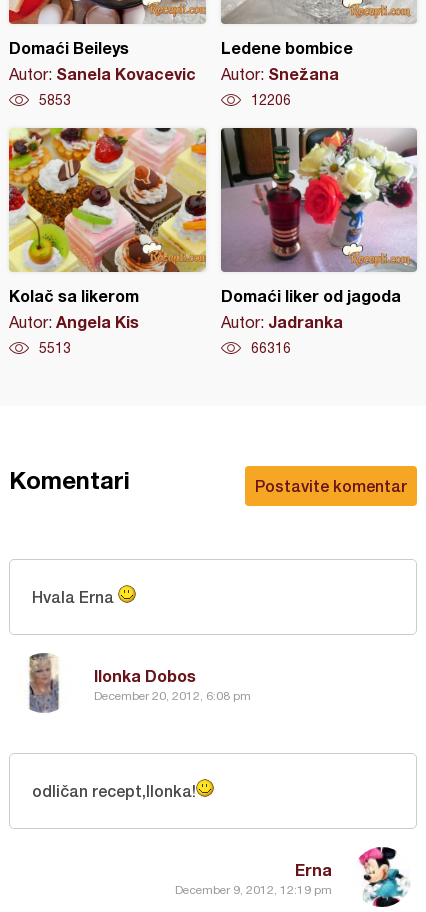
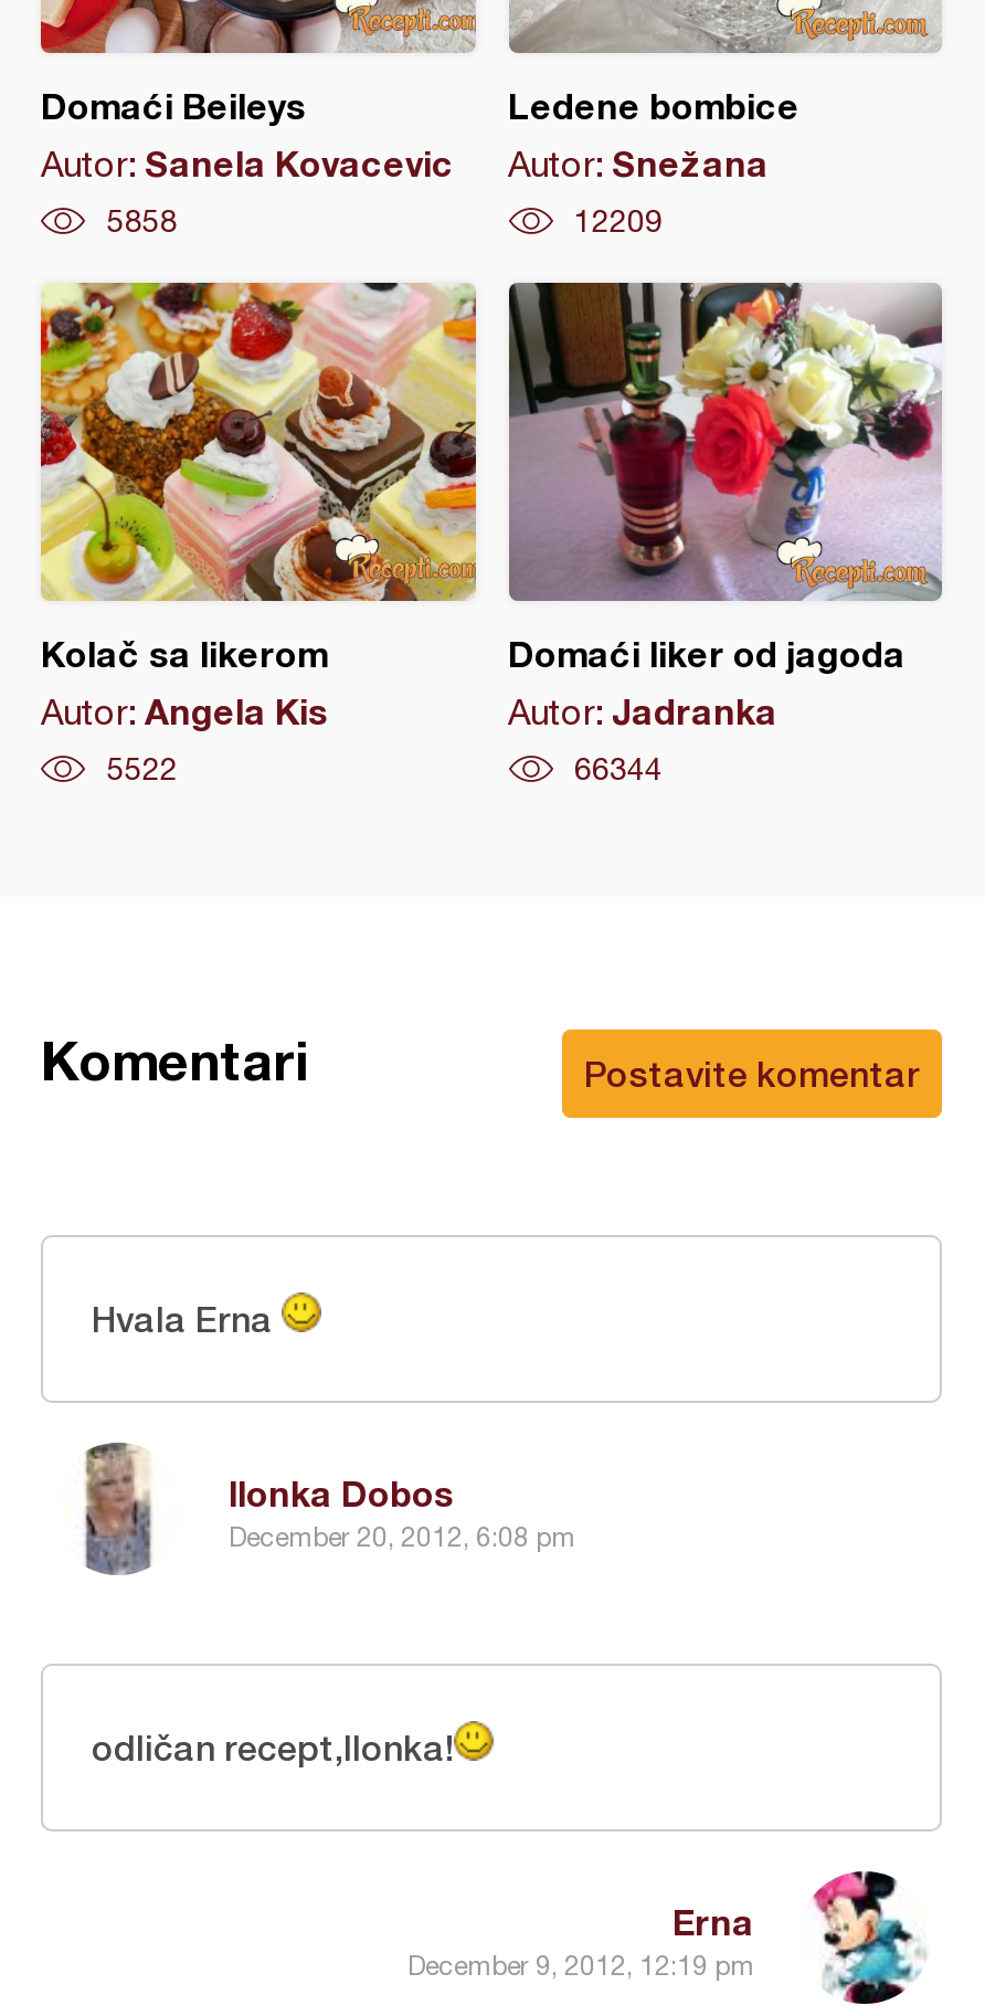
[39,92,71,108] 5853 -> [107,203,178,239] 5858
[250,92,290,108] 12206 -> [574,203,663,239] 12209
[39,340,71,356] 5513 -> [107,751,178,787] 5522
[250,340,290,356] 66316 -> [574,751,663,787] 66344

